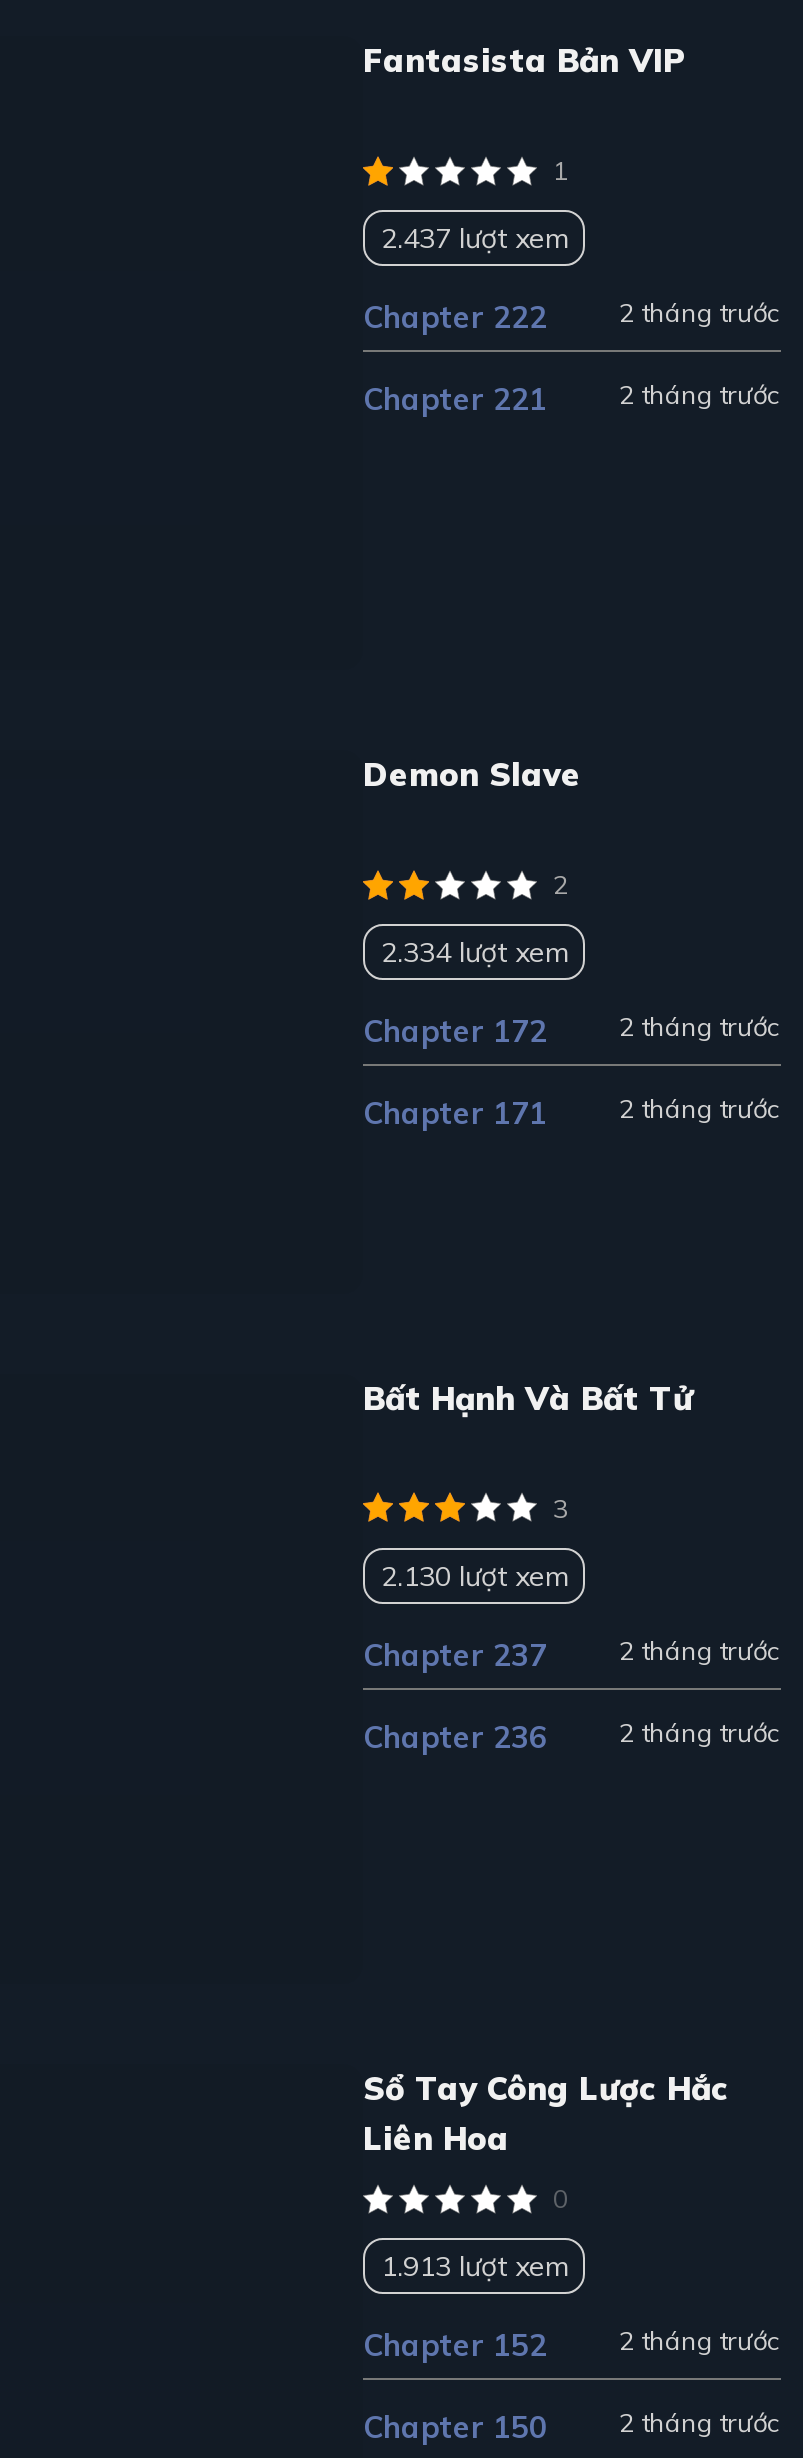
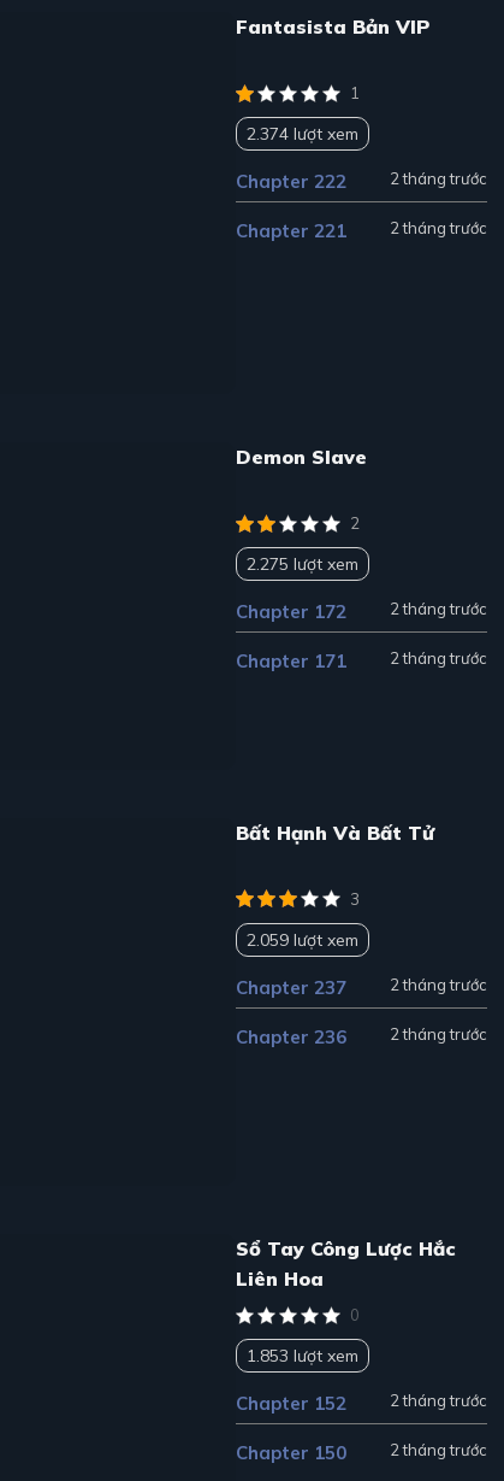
[381,220,567,256] 2.437 lượt xem -> [247,123,358,145] 2.374 lượt xem
[381,934,567,970] 2.334 lượt xem -> [247,553,358,575] 2.275 lượt xem
[381,1557,567,1593] 2.130 lượt xem -> [247,929,358,950] 2.059 lượt xem
[381,2248,567,2284] 1.913 lượt xem -> [247,1345,358,1367] 1.853 lượt xem

